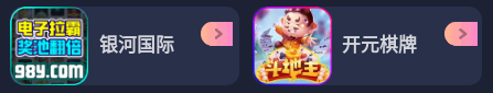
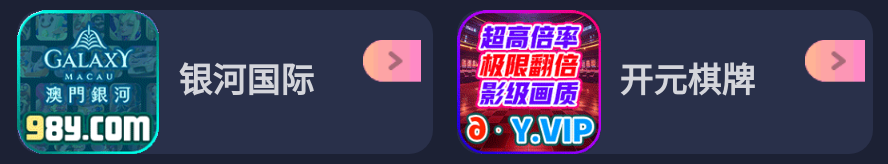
[12,9,87,84] [image] -> [21,12,157,152] [image]
[253,7,332,85] [image] -> [457,10,601,154] [image]

